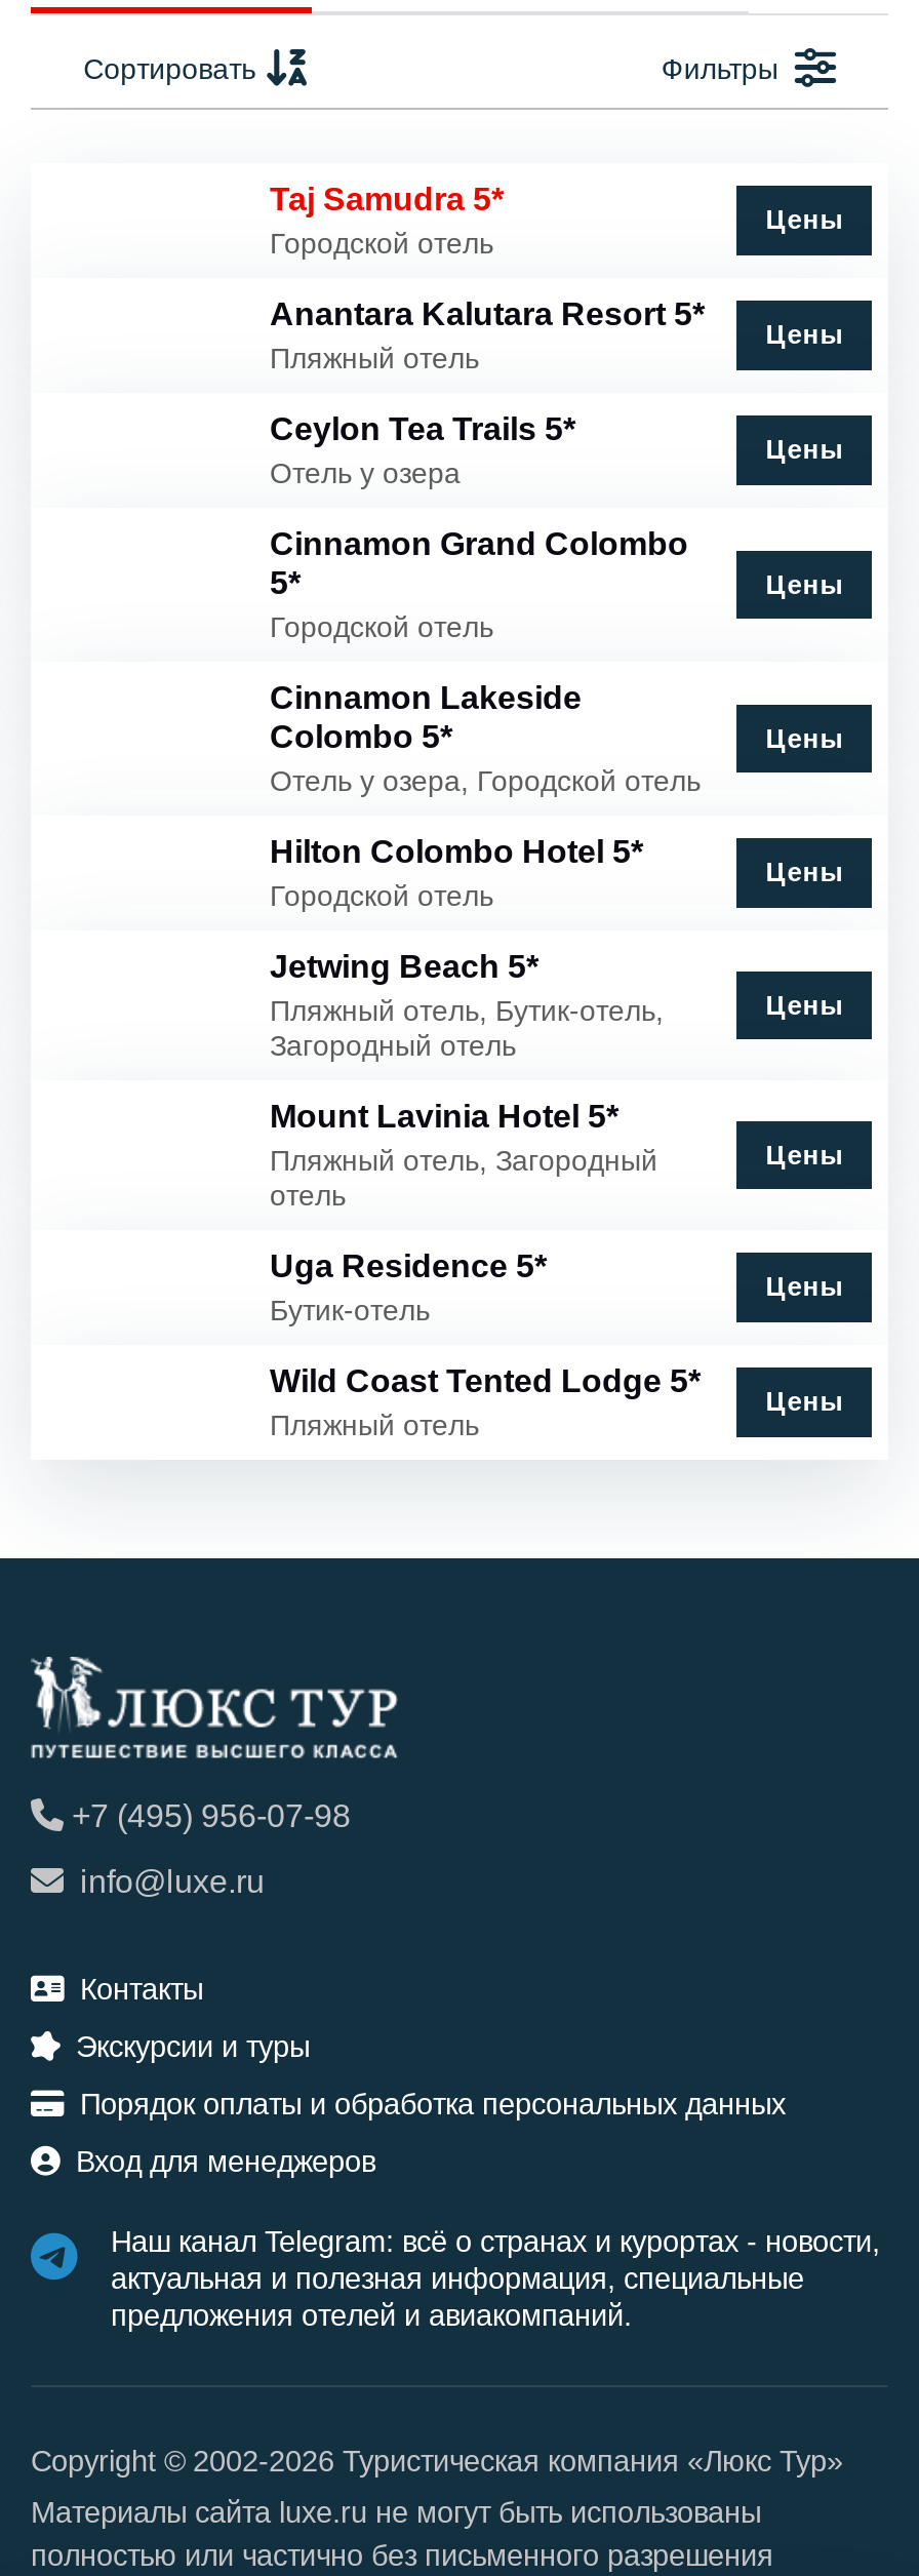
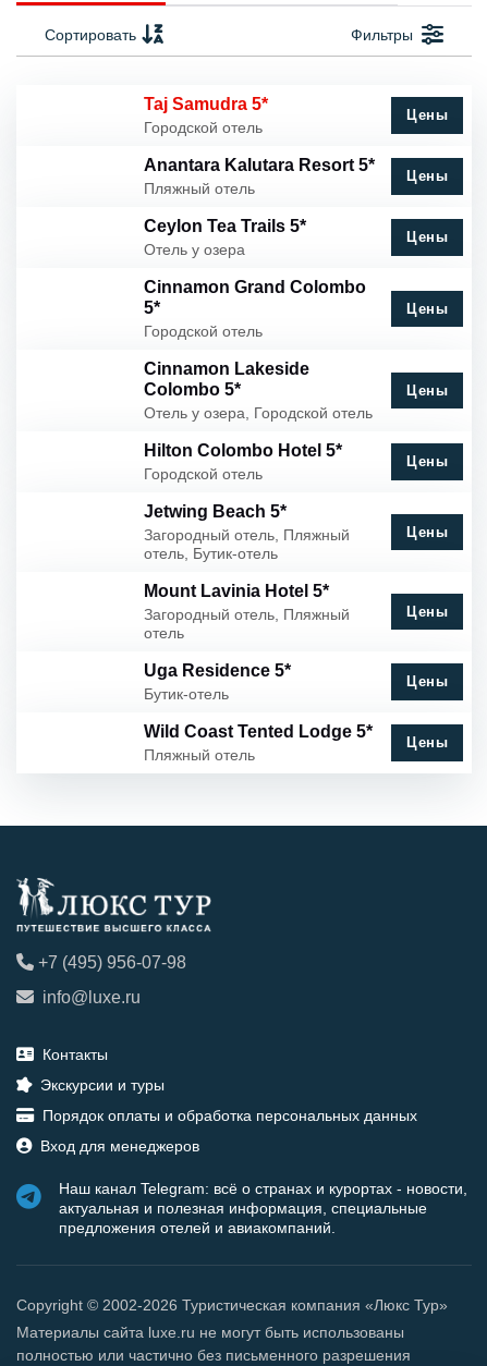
[270,994,664,1062] Пляжный отель, Бутик-отель, | Загородный отель -> [143,526,349,562] Загородный отель, Пляжный | отель, Бутик-отель
[270,1144,657,1177] Пляжный отель, Загородный -> [143,606,349,623] Загородный отель, Пляжный

